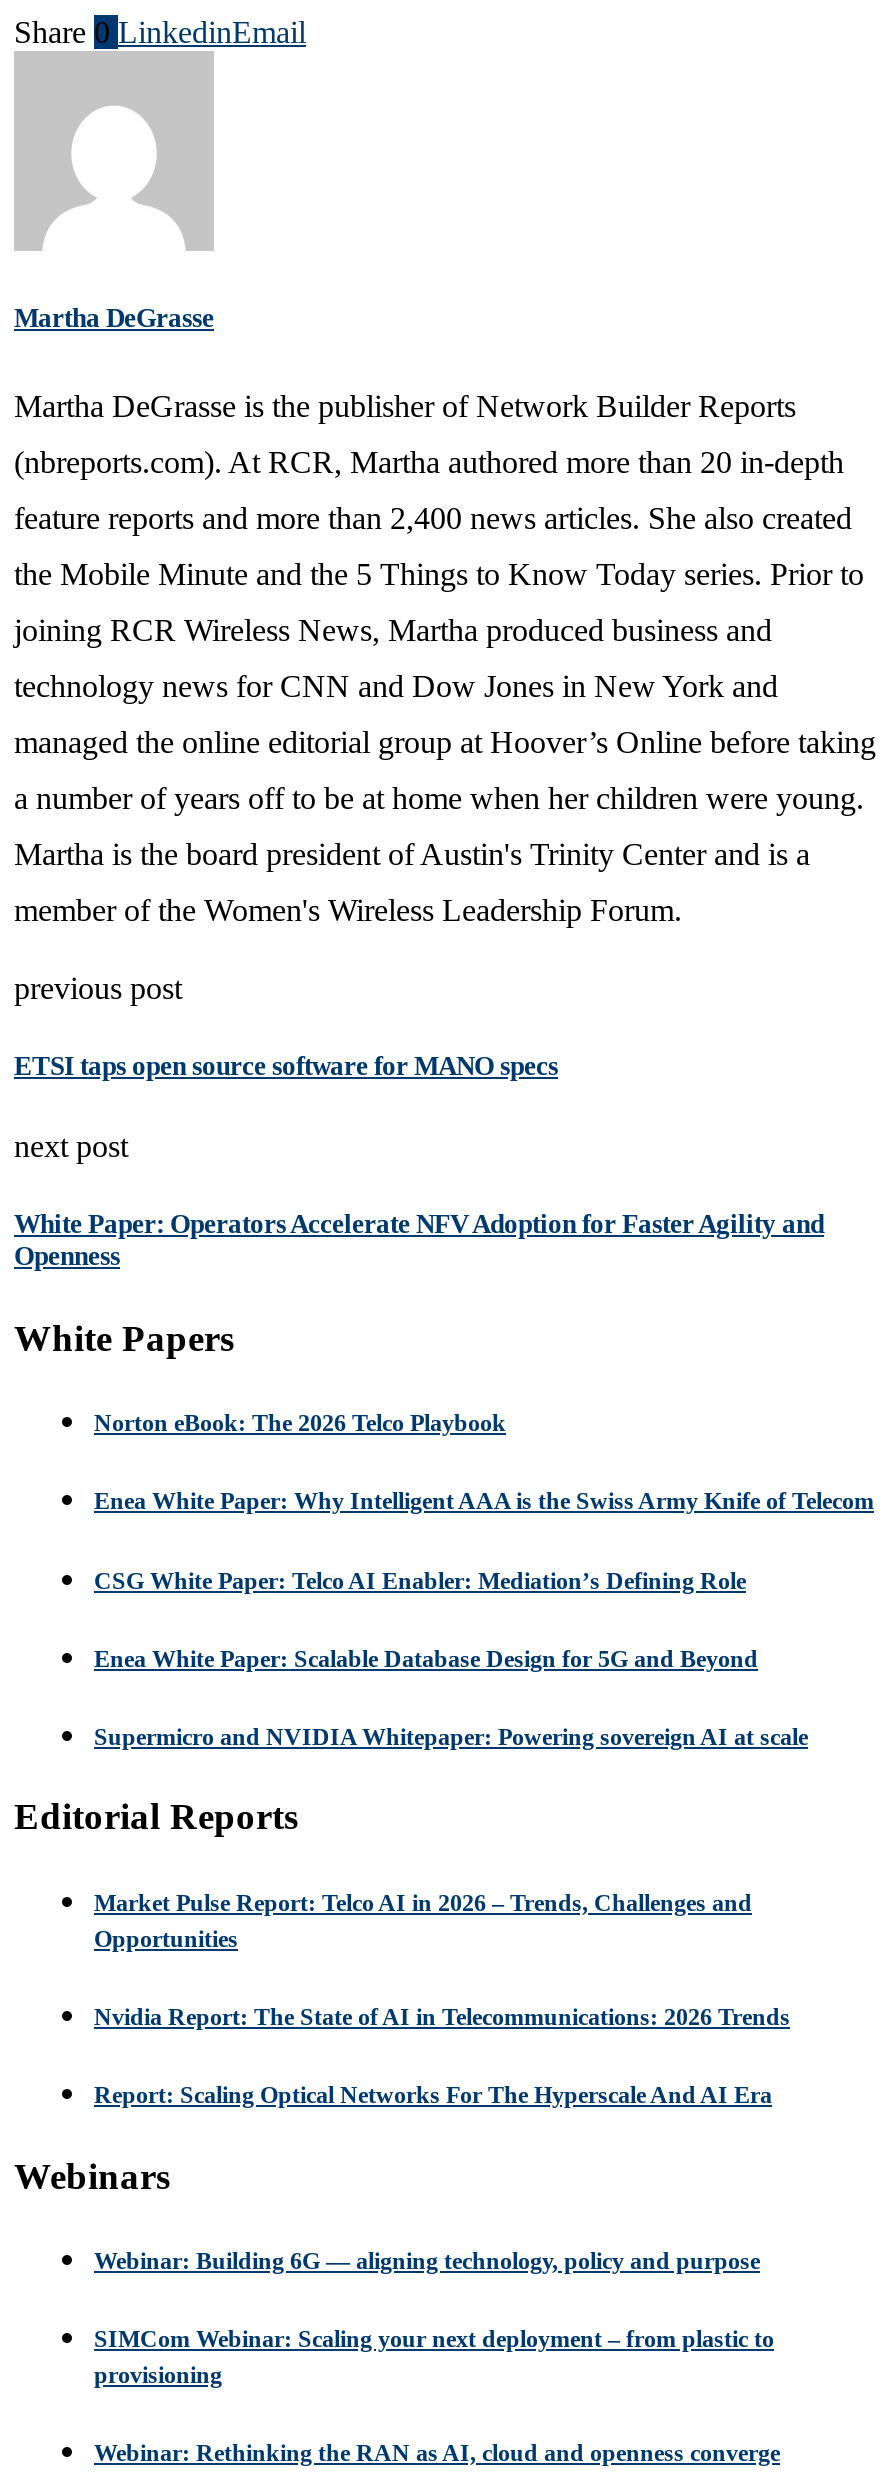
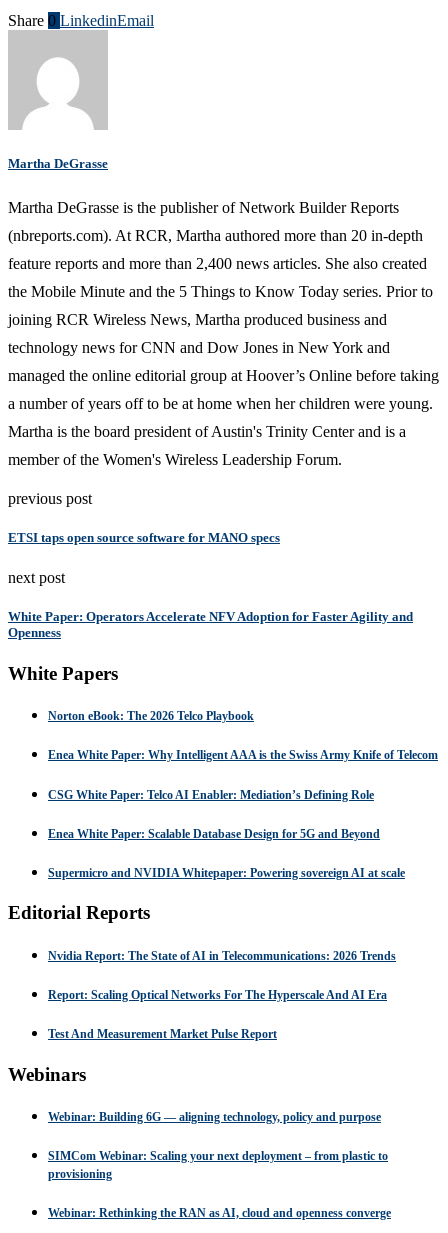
[94,1888,752,1952] Market Pulse Report: Telco AI in 2026 – Trends, Challenges and | Opportunities -> none
moved [94,2003,790,2110] -> [48,949,396,1002]: Nvidia Report: The State of AI in Telecommunications: 2026 Trends | Report: Scaling Optical Networks For The Hyperscale And AI Era
none -> [48,1027,277,1041] Test And Measurement Market Pulse Report

